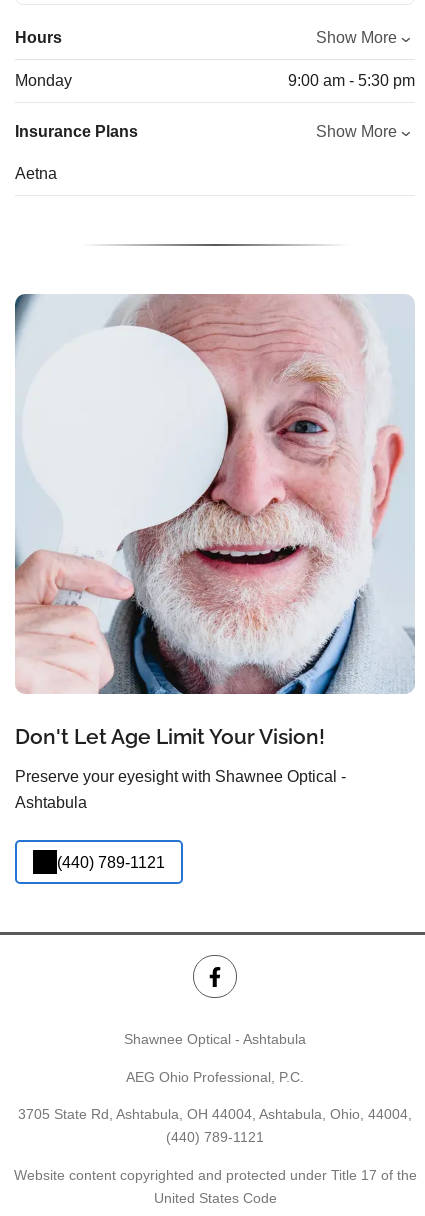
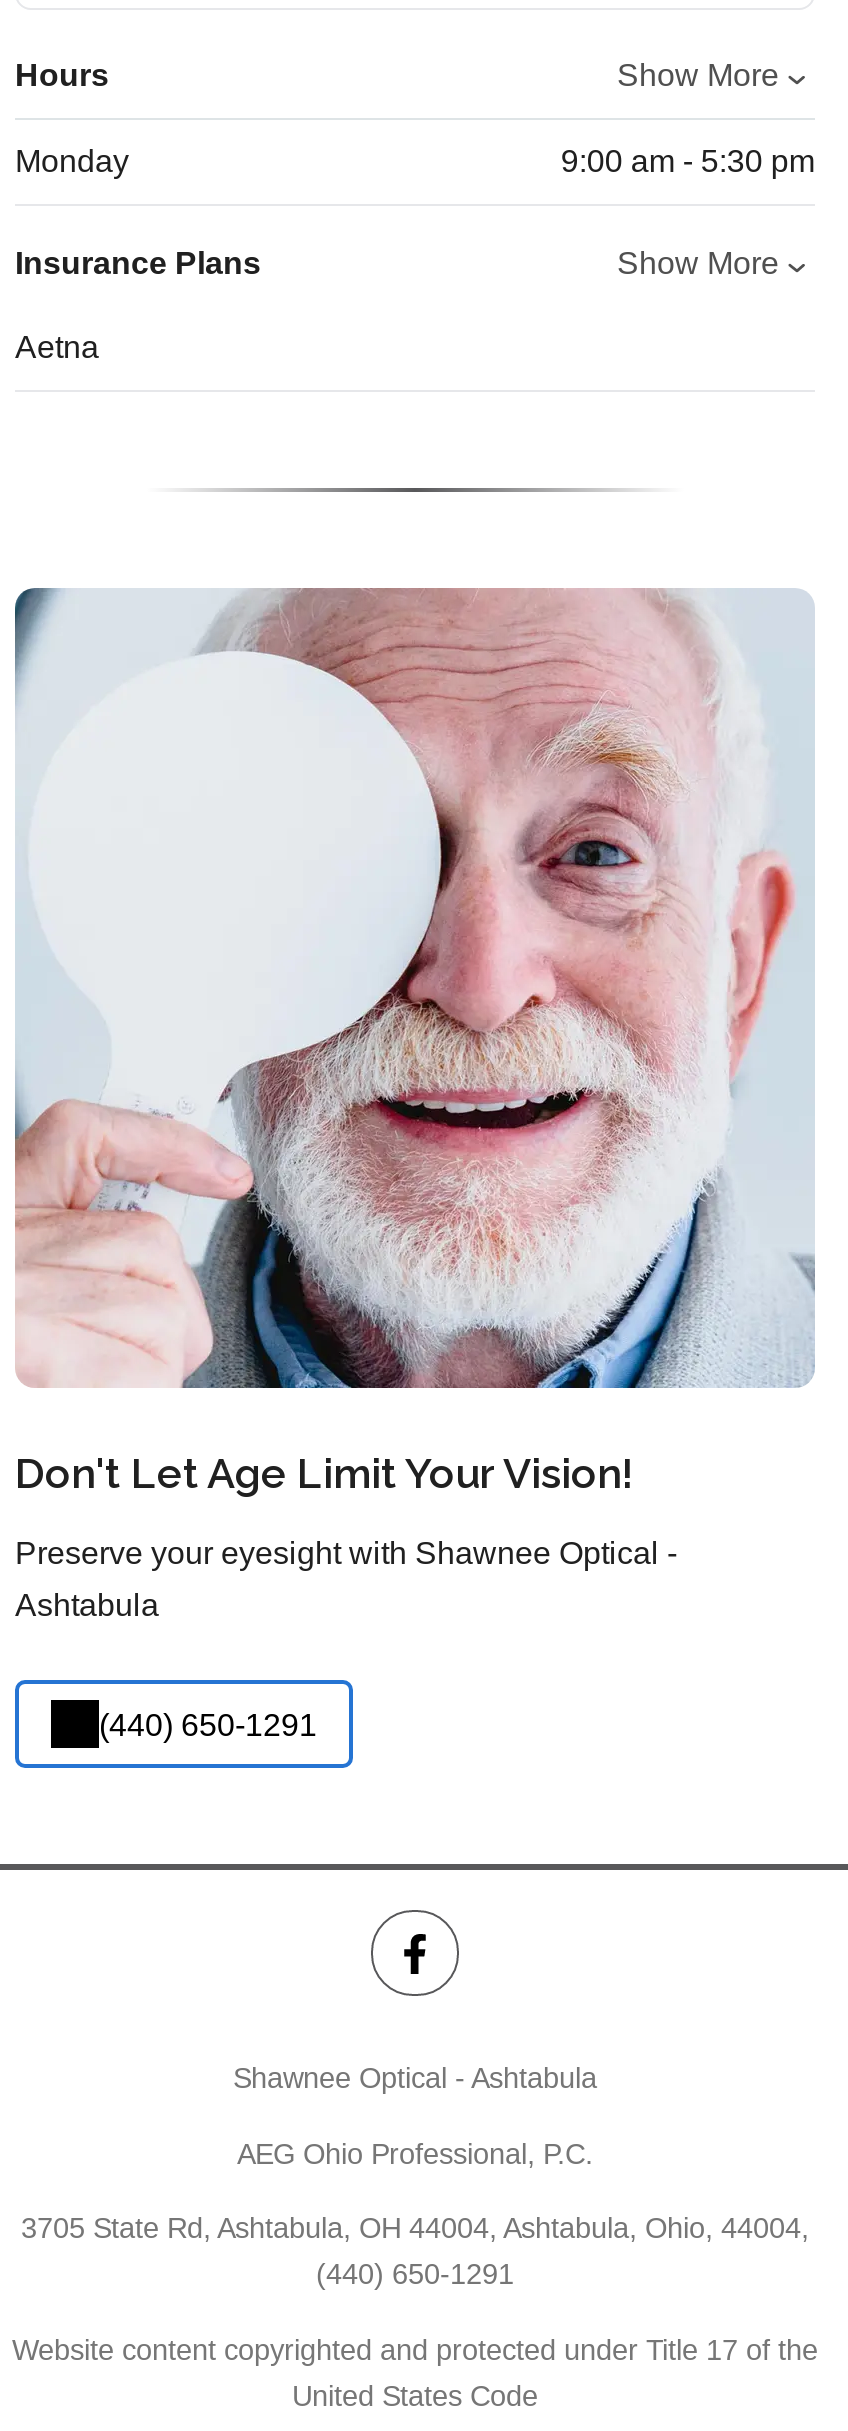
[57,854,165,871] (440) 789-1121 -> [99,1707,317,1741] (440) 650-1291
[166,1129,264,1145] (440) 789-1121 -> [316,2258,514,2290] (440) 650-1291

